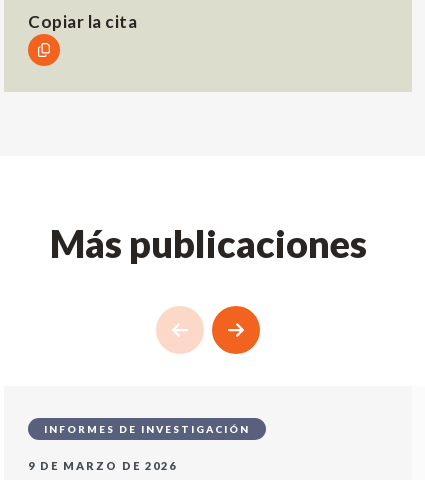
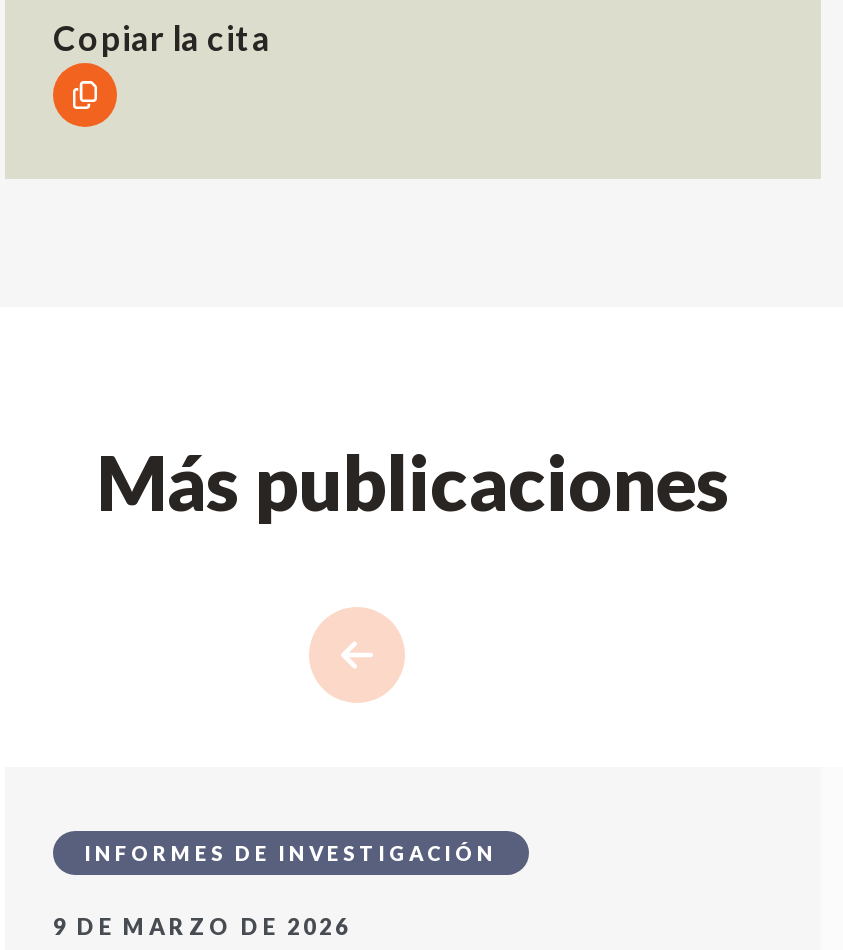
[211,305,261,355] [image] -> none

